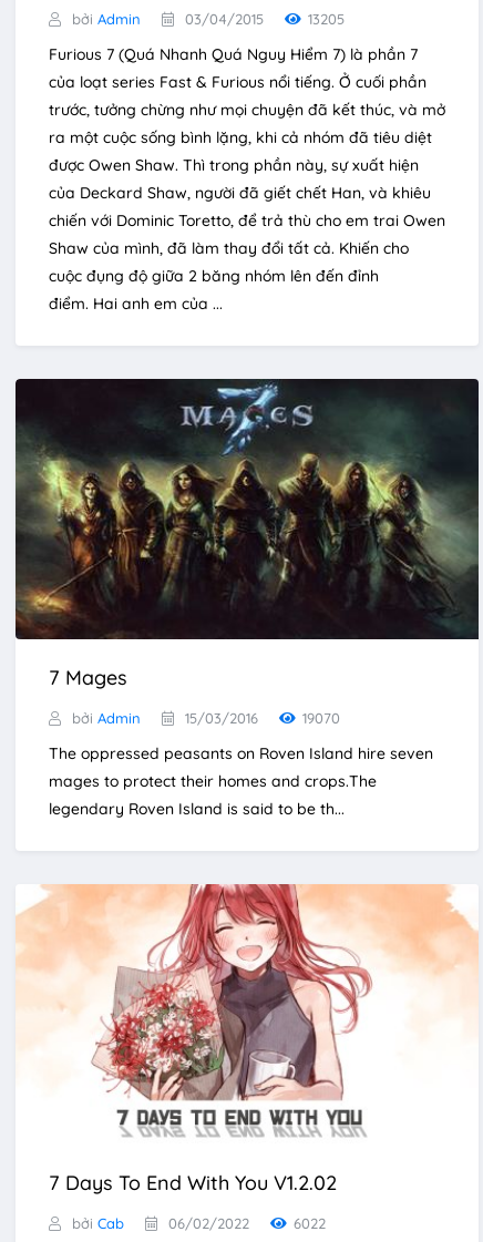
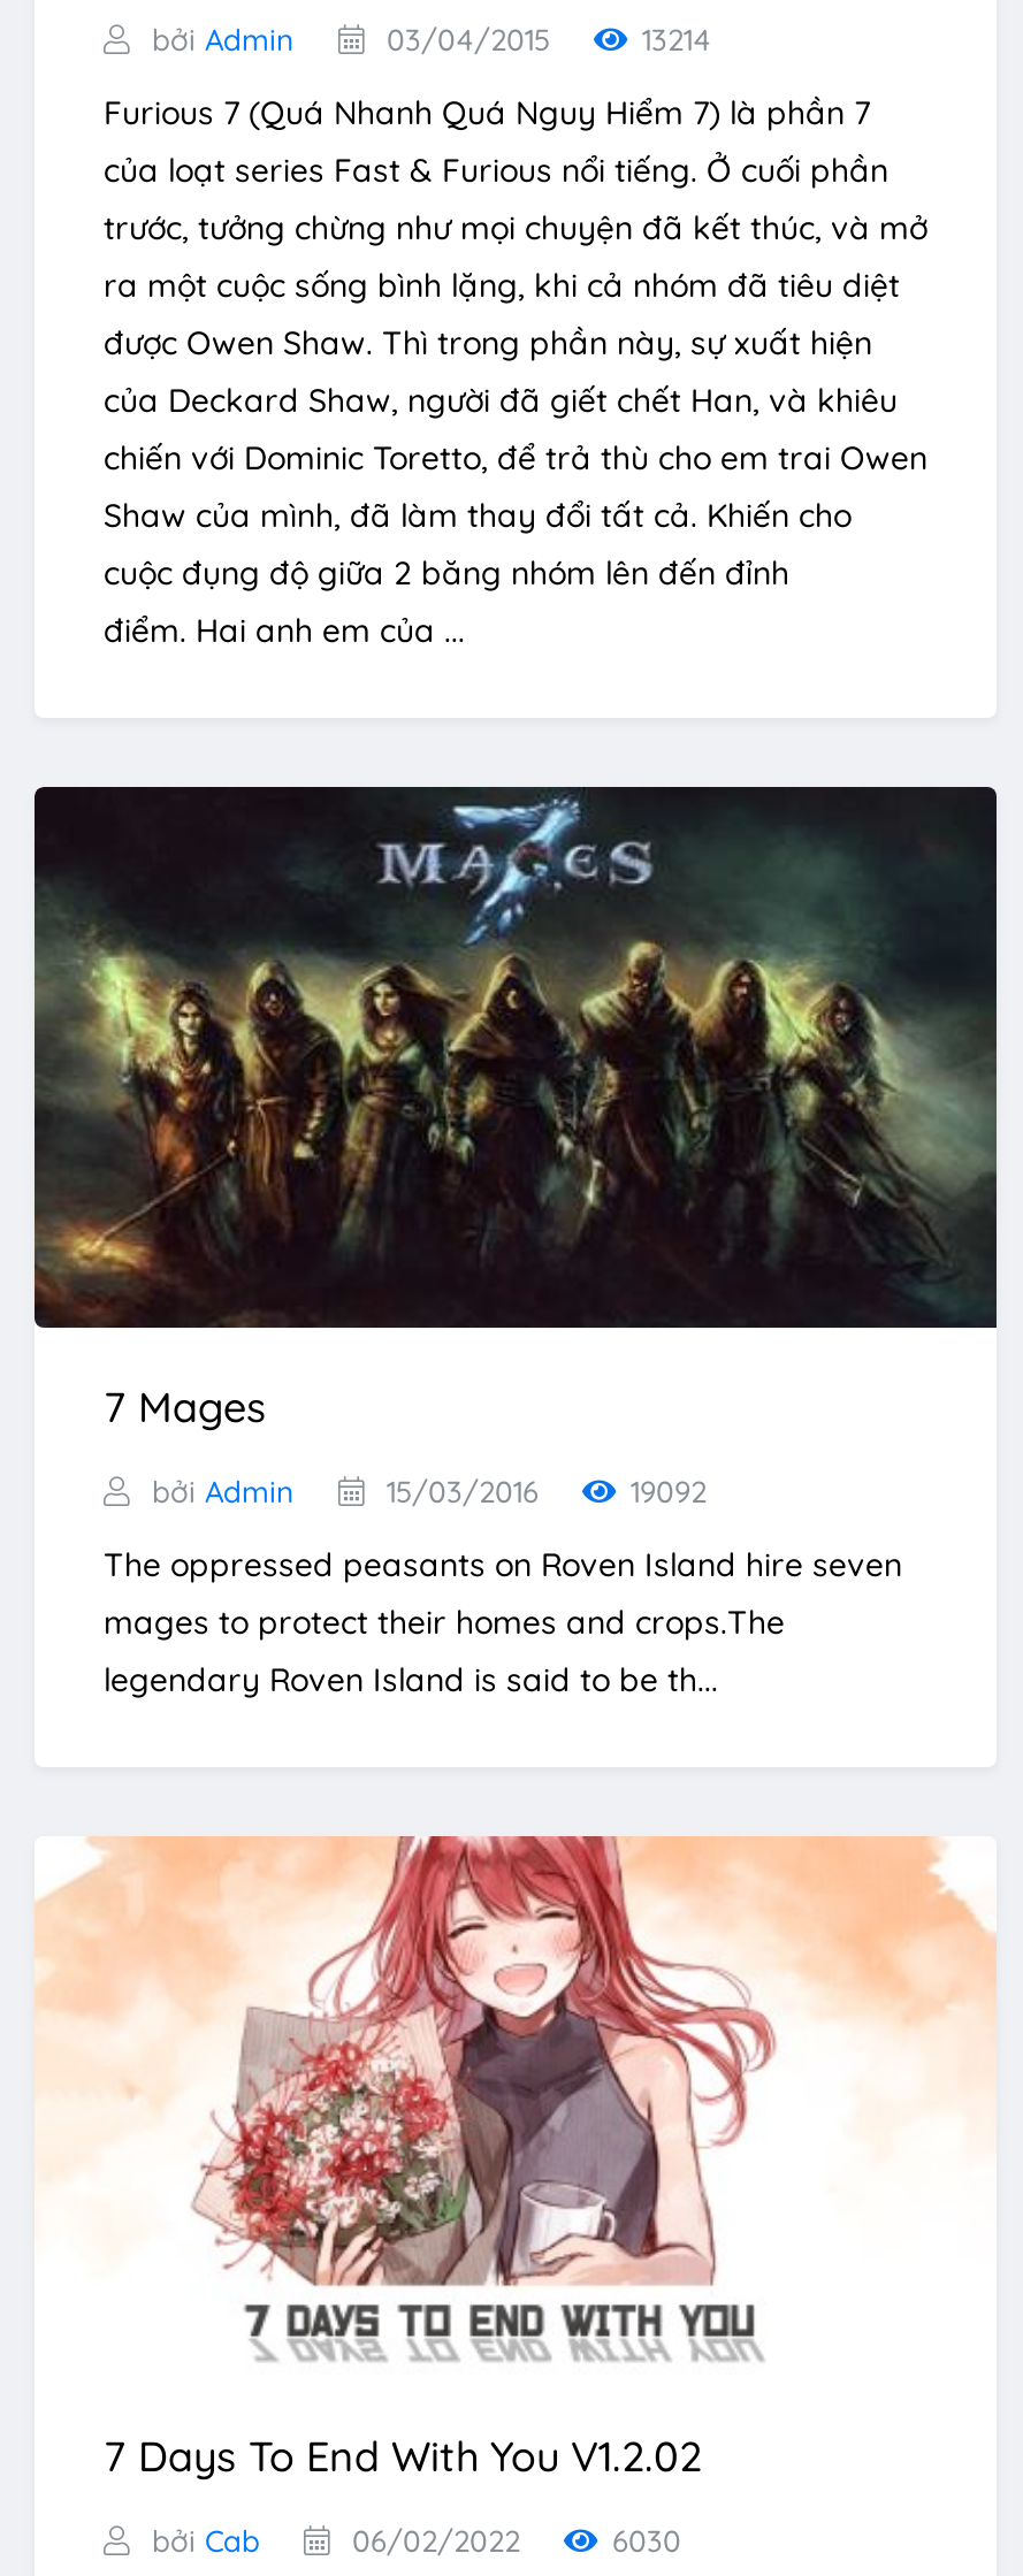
[308,10,345,27] 13205 -> [642,20,711,57] 13214
[302,709,340,727] 19070 -> [631,1472,707,1509] 19092
[294,1214,326,1232] 6022 -> [612,2522,681,2559] 6030

